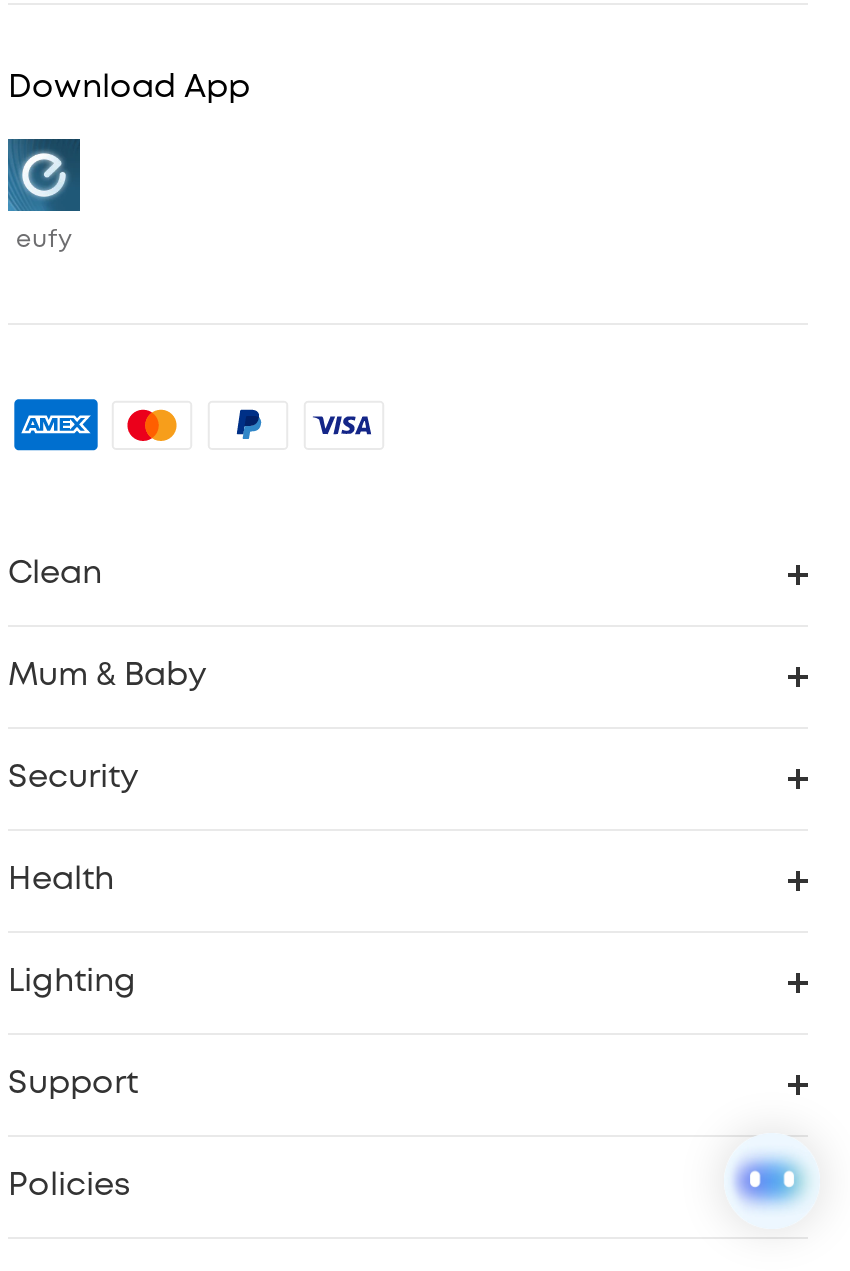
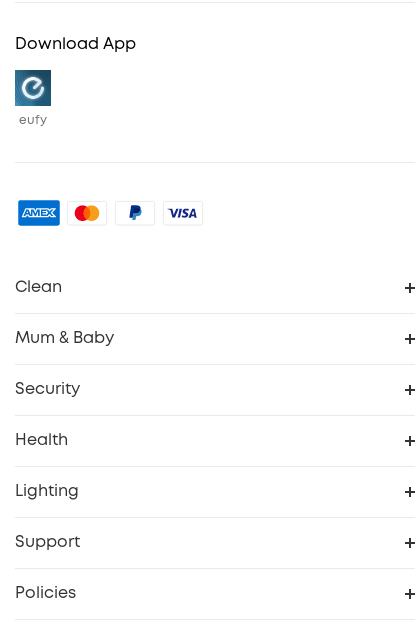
[724,1141,820,1229] [image] -> none

